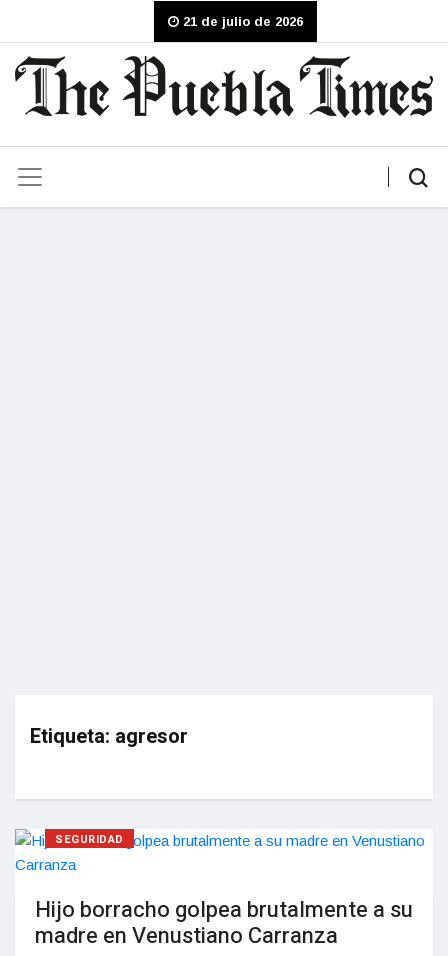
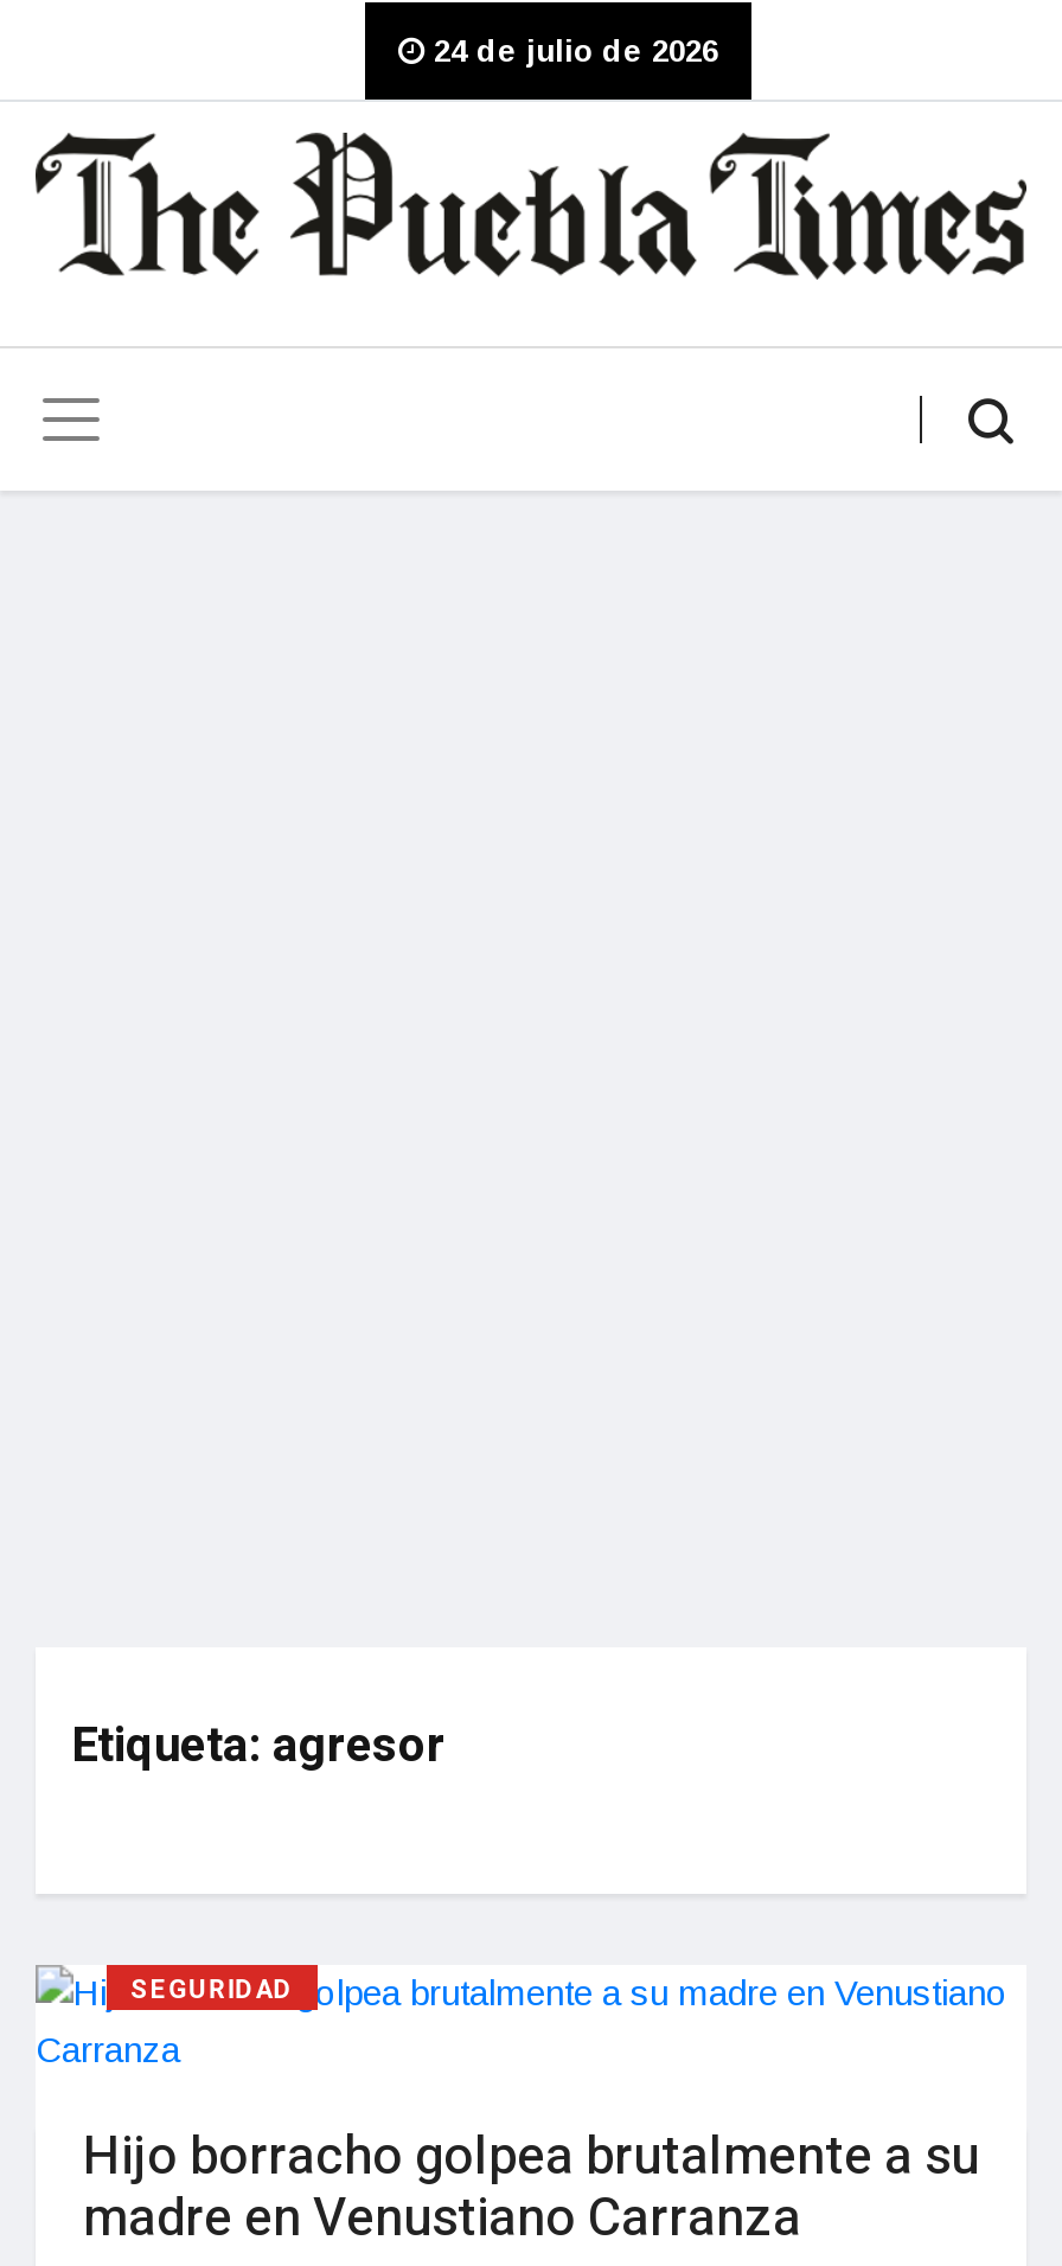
[179,14,303,29] 21 de julio de 2026 -> [424,33,718,69] 24 de julio de 2026

